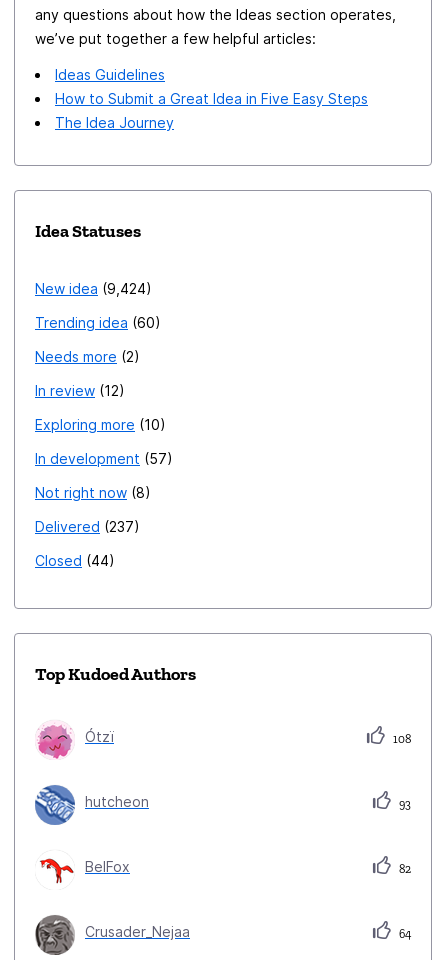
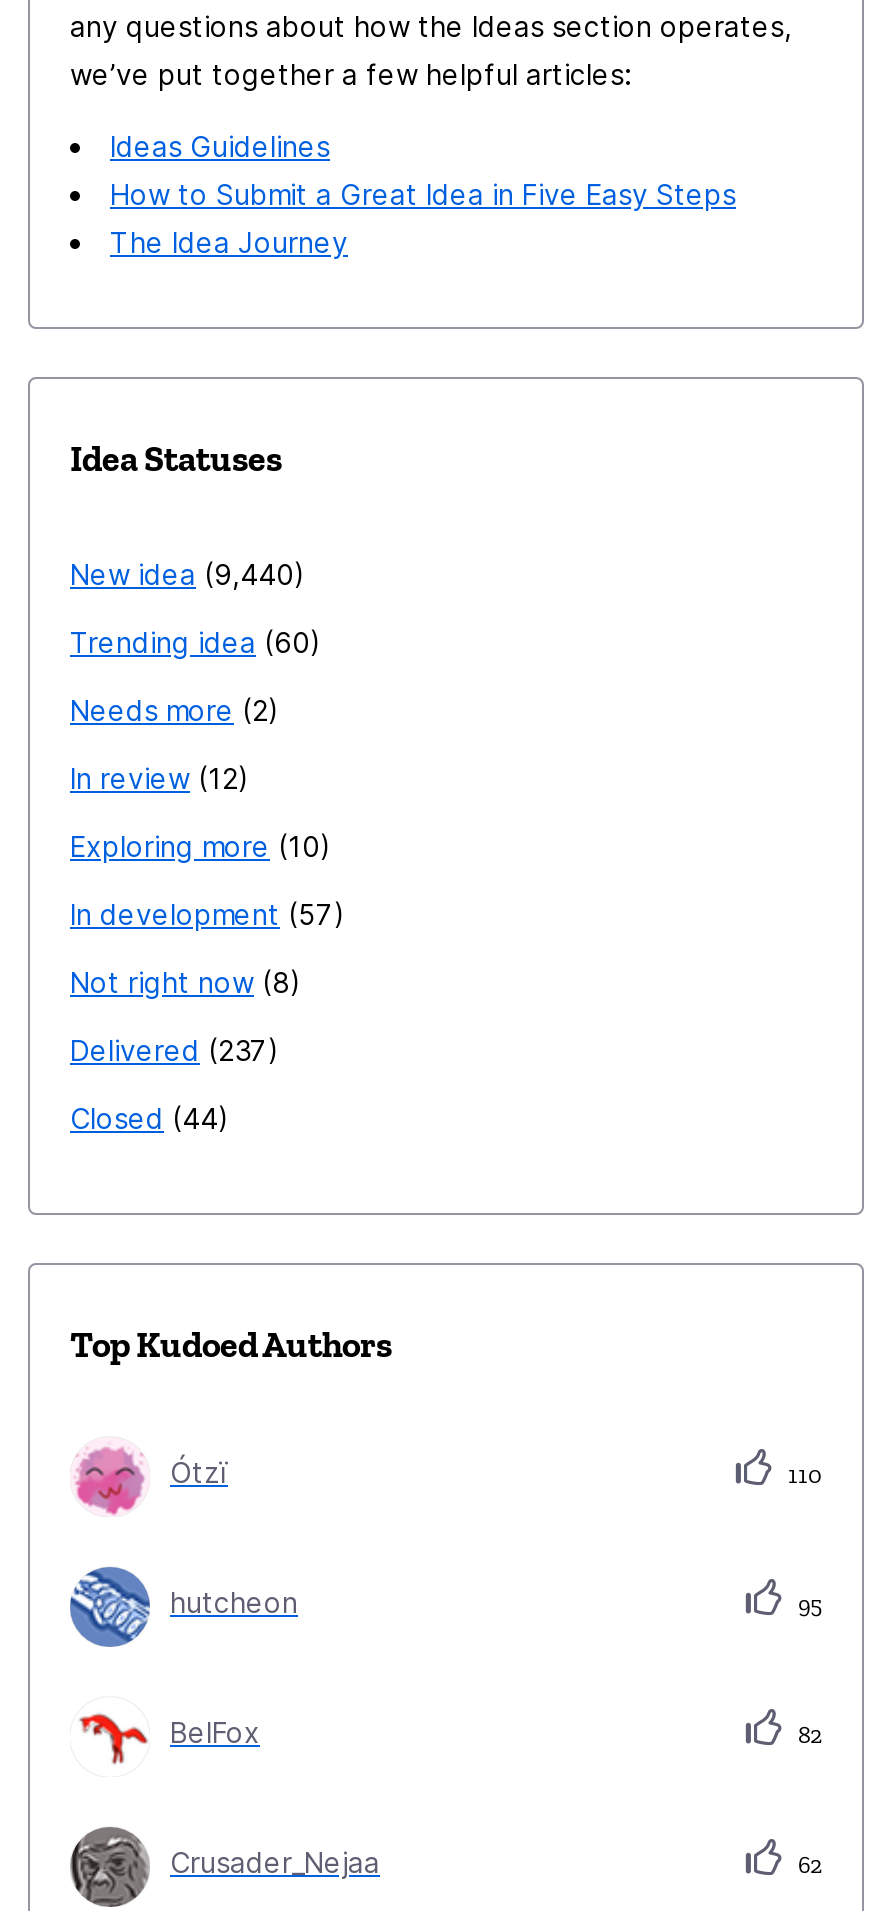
[35,280,146,297] New idea 9,424 -> [70,558,294,592] New idea 9,440
[390,732,411,746] 108 -> [782,1462,822,1490] 110
[396,797,411,811] 93 -> [792,1592,822,1620] 95
[396,927,411,941] 64 -> [792,1852,822,1880] 62

